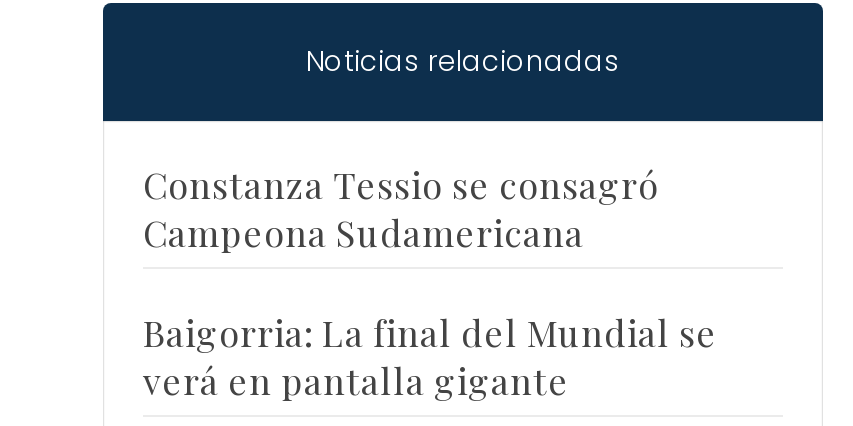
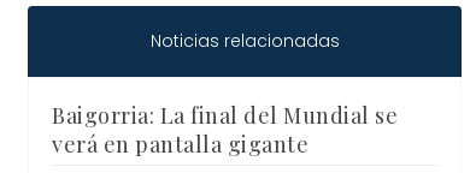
[143,161,659,257] Constanza Tessio se consagró | Campeona Sudamericana -> none

